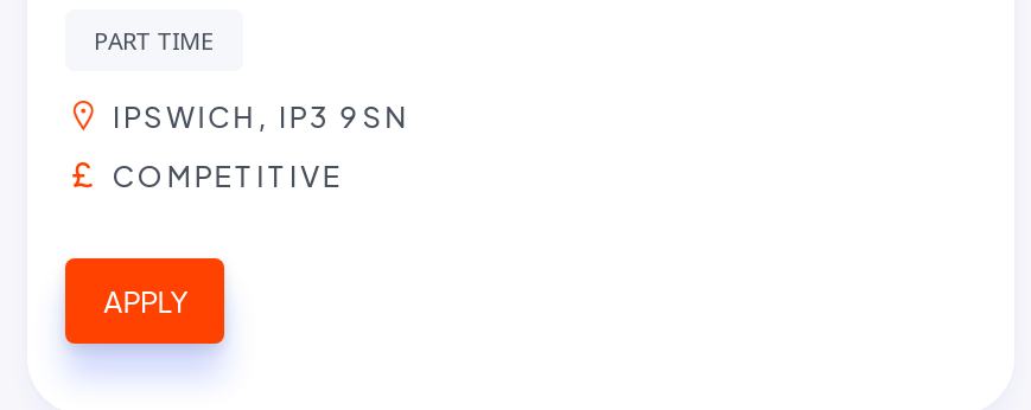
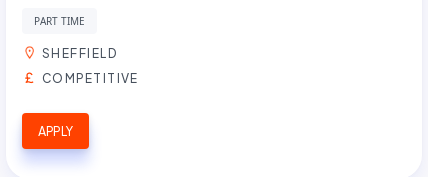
[113,97,409,135] IPSWICH, IP3 9SN -> [42,45,118,61] SHEFFIELD

